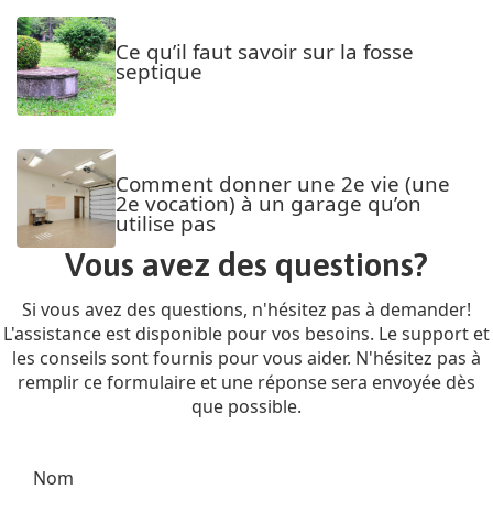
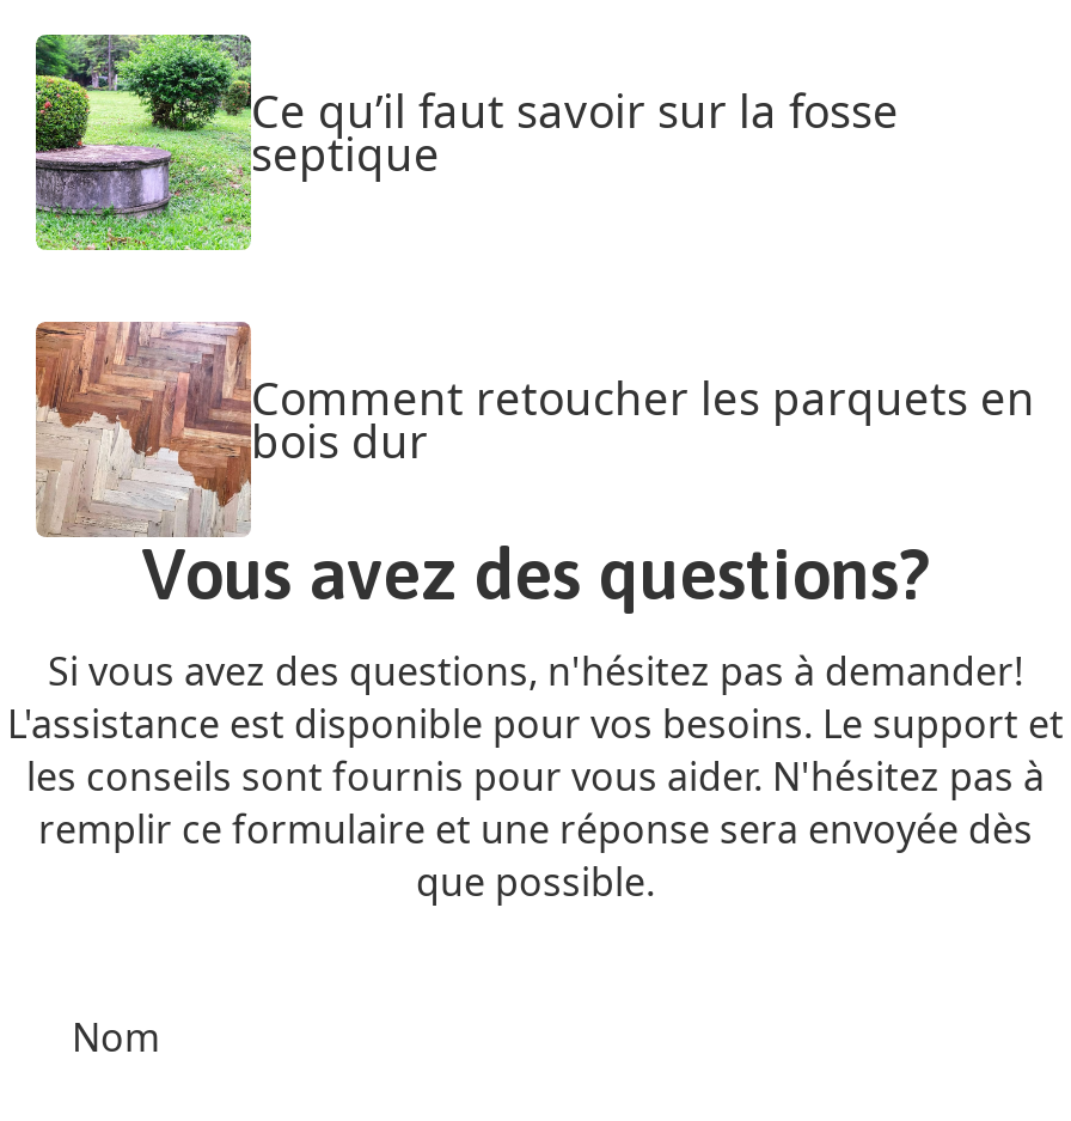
[17,149,450,246] [image] | Comment donner une 2e vie (une | 2e vocation) à un garage qu’on | utilise pas -> [33,319,1035,537] [image] | Comment retoucher les parquets en | bois dur

